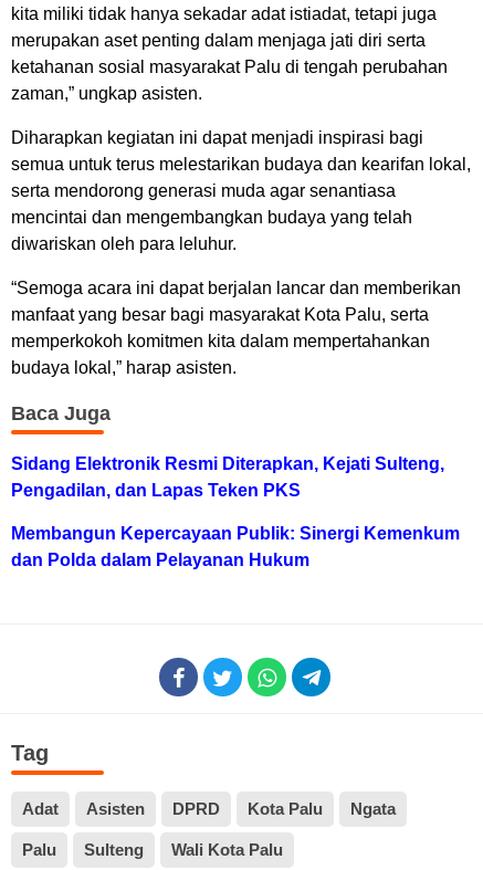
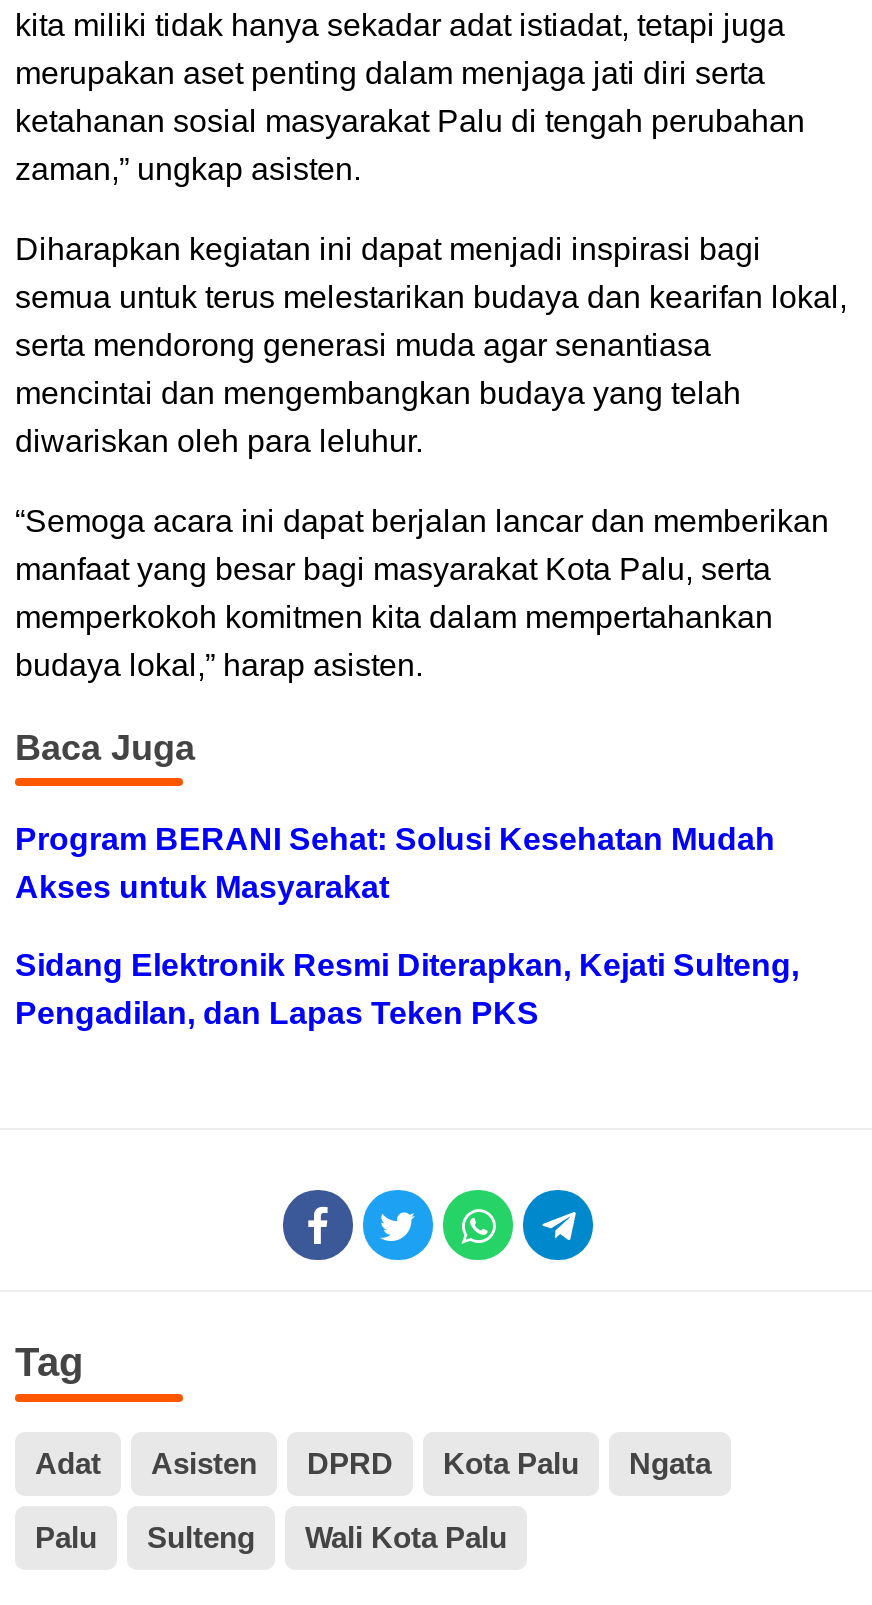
none -> [15,822,775,904] Program BERANI Sehat: Solusi Kesehatan Mudah | Akses untuk Masyarakat
moved [11,455,444,500] -> [15,948,799,1030]: Sidang Elektronik Resmi Diterapkan, Kejati Sulteng, | Pengadilan, dan Lapas Teken PKS
[11,524,460,570] Membangun Kepercayaan Publik: Sinergi Kemenkum | dan Polda dalam Pelayanan Hukum -> none

